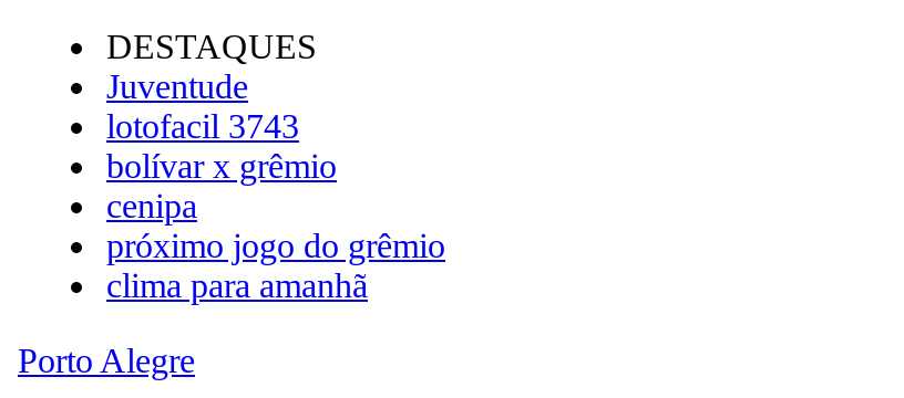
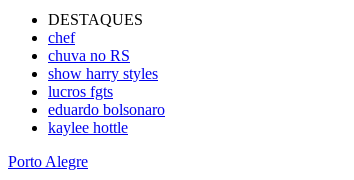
[106,67,445,304] Juventude | lotofacil 3743 | bolívar x grêmio | cenipa | próximo jogo do grêmio | clima para amanhã -> [48,29,165,136] chef | chuva no RS | show harry styles | lucros fgts | eduardo bolsonaro | kaylee hottle

